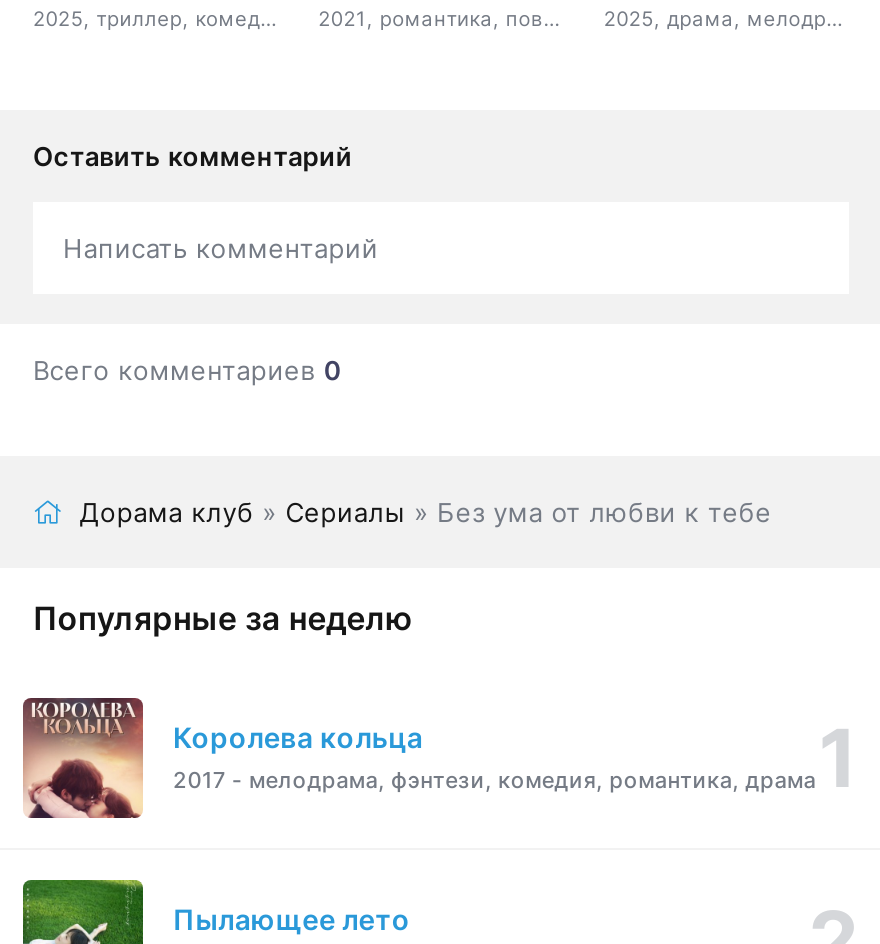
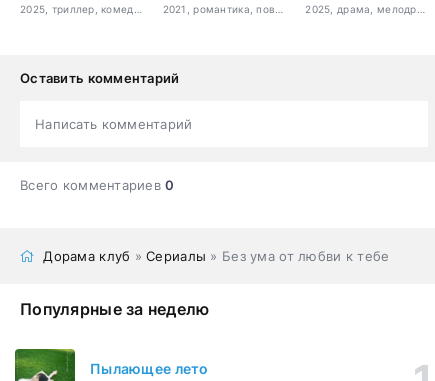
[21,696,816,820] [image] | Королева кольца | 2017 - мелодрама, фэнтези, комедия, романтика, драма -> none

